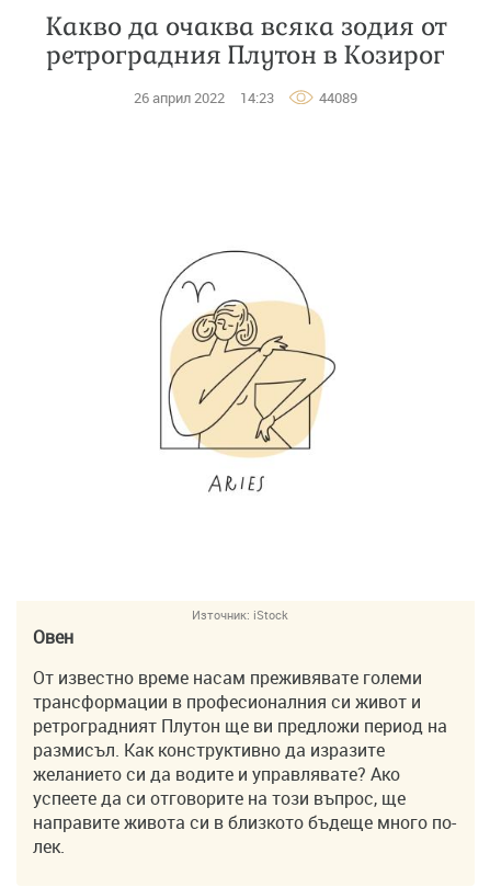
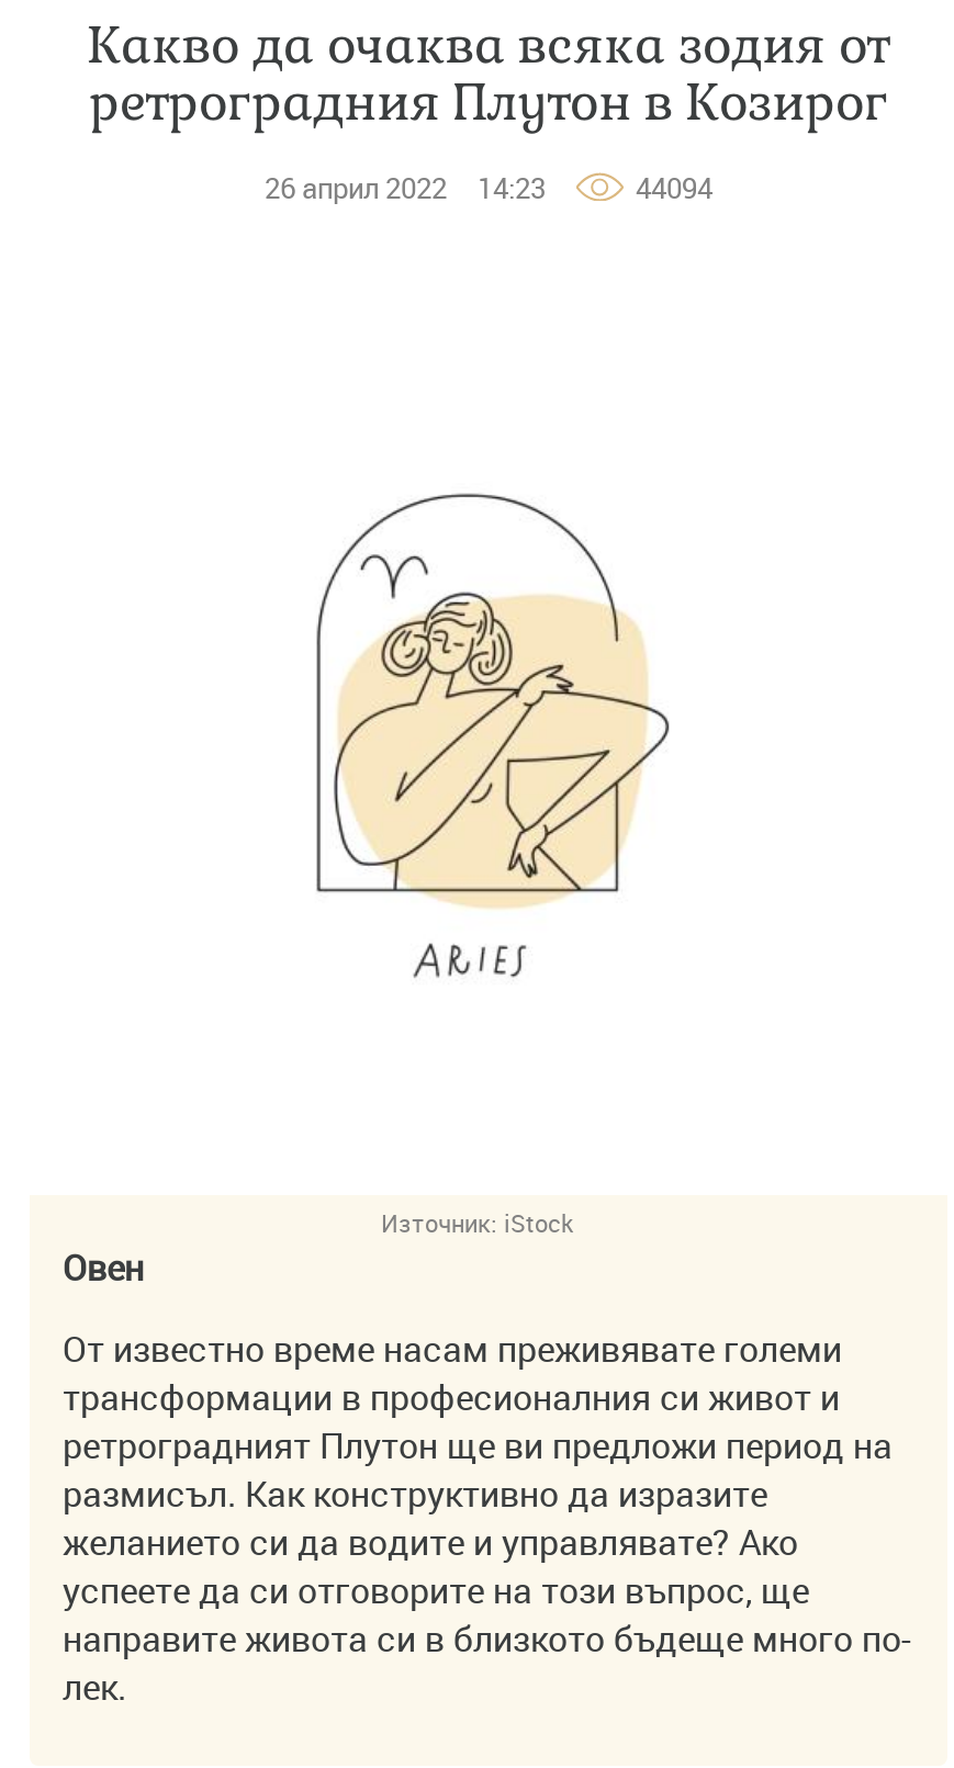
[319,88,357,107] 44089 -> [636,168,712,207] 44094

